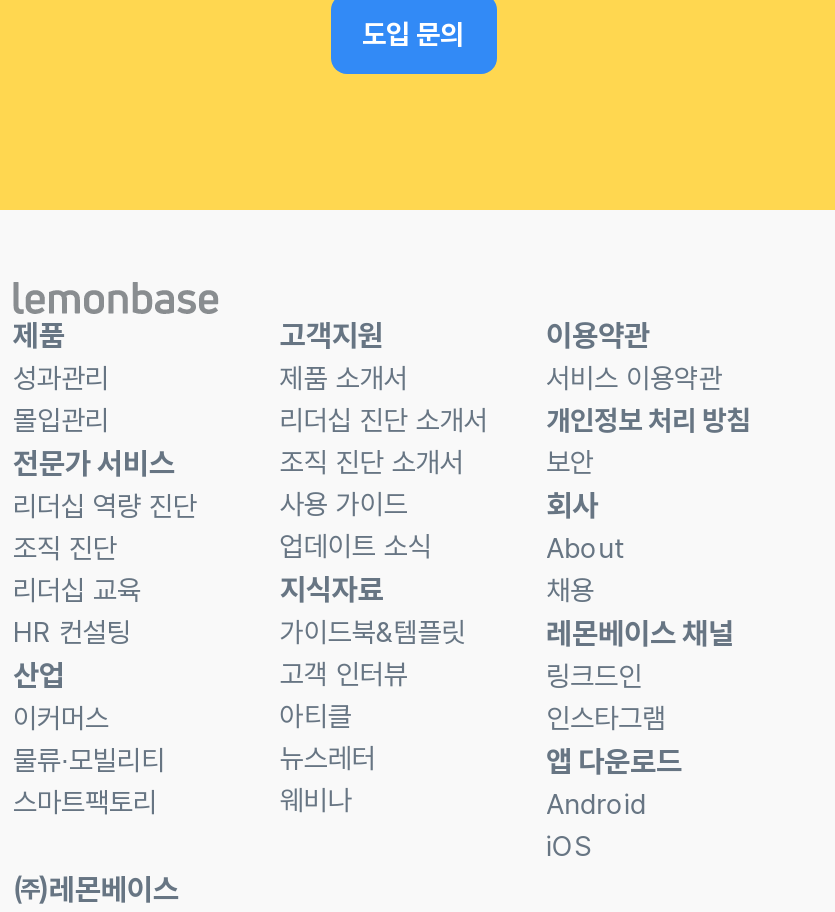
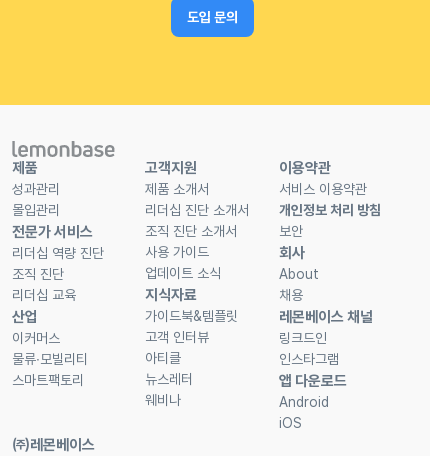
[13,616,131,648] HR 컨설팅 -> none
moved [13,658,157,818] -> [12,308,84,388]: 산업 | 이커머스 | 스마트팩토리

